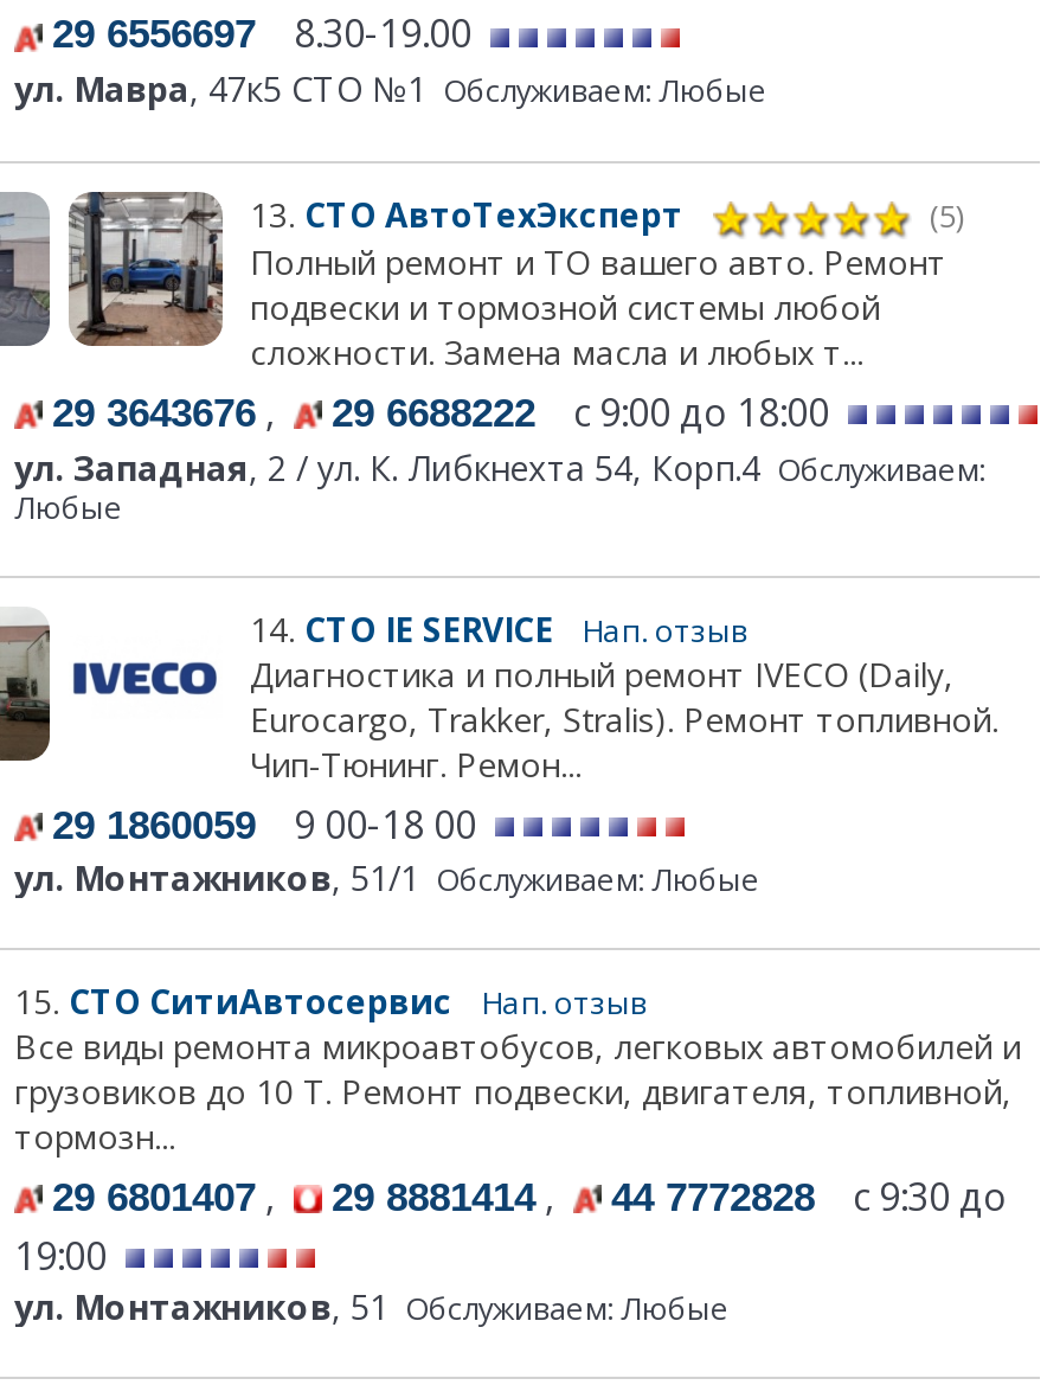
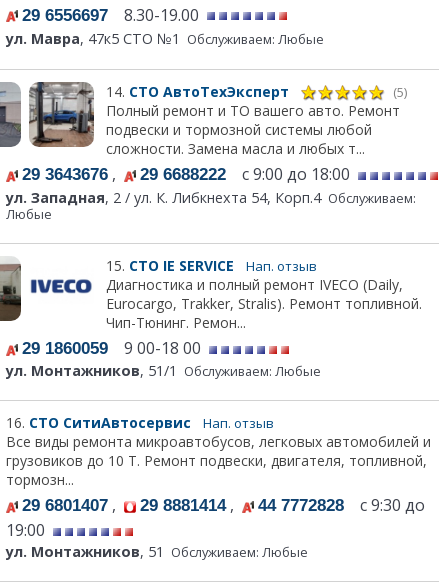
[250,193,693,238] 13. СТО АвтоТехЭксперт -> [105,82,292,101] 14. СТО АвтоТехЭксперт
[250,606,750,651] 14. СТО IE SERVICE Нап. отзыв -> [105,256,316,275] 15. СТО IE SERVICE Нап. отзыв
[14,978,649,1023] 15. СТО СитиАвтосервис Нап. отзыв -> [6,413,274,432] 16. СТО СитиАвтосервис Нап. отзыв

